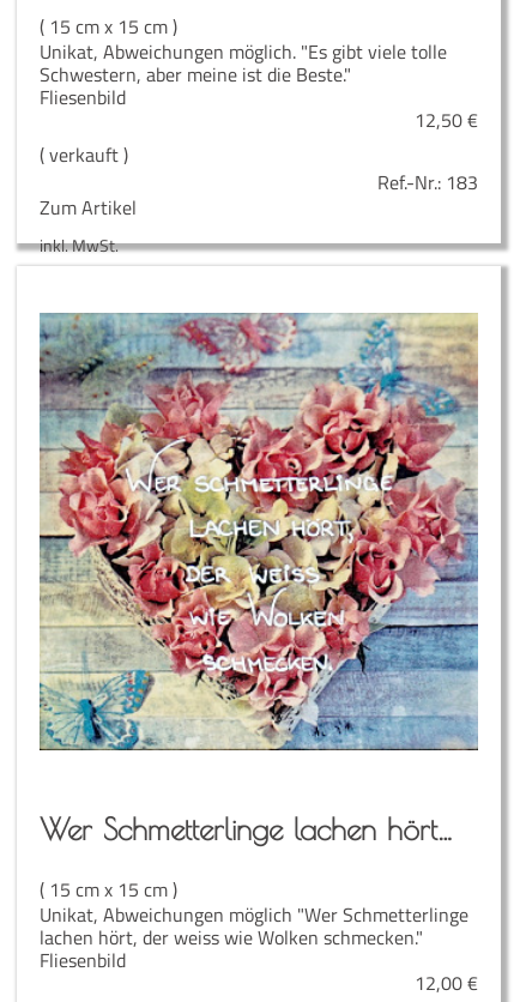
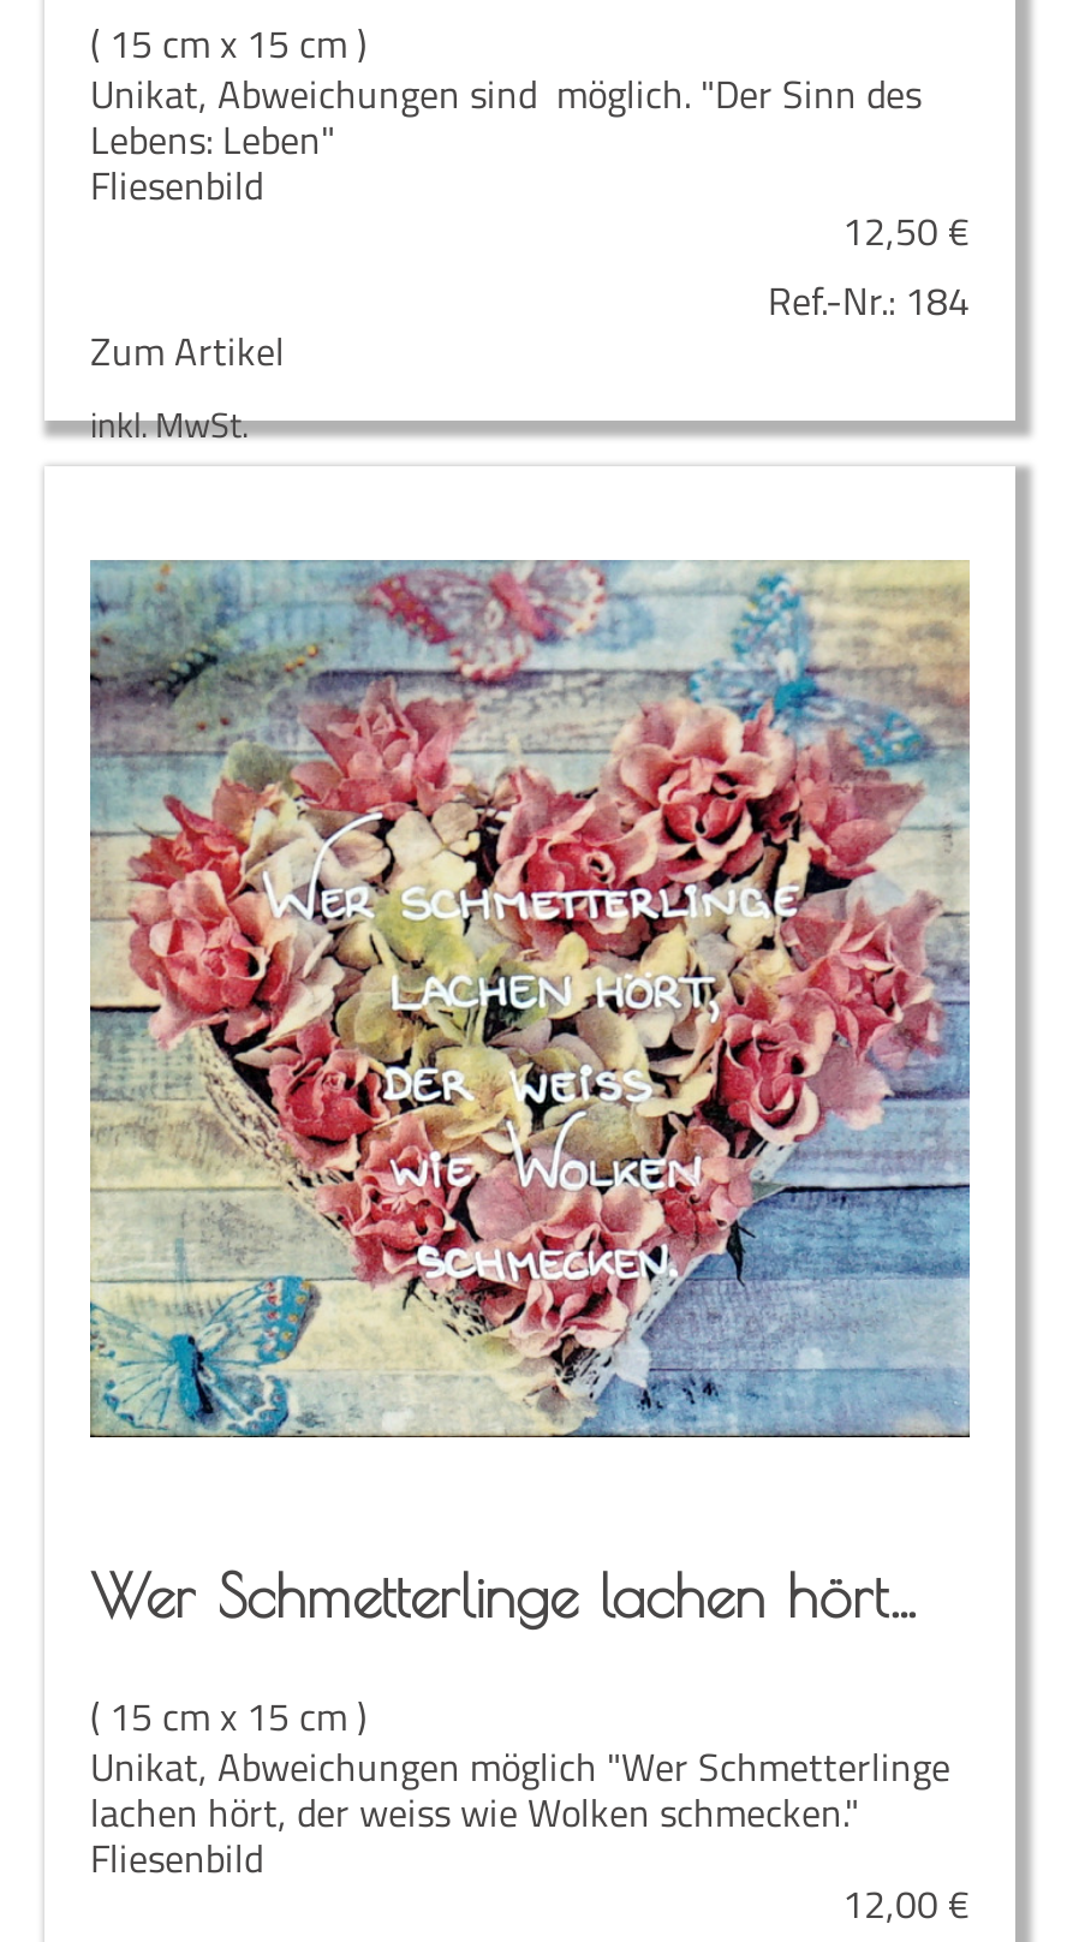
[40,38,447,89] Unikat, Abweichungen möglich. "Es gibt viele tolle | Schwestern, aber meine ist die Beste." -> [90,65,922,168] Unikat, Abweichungen sind möglich. "Der Sinn des | Lebens: Leben"
[40,141,478,197] ( verkauft ) | Ref.-Nr.: 183 -> [768,271,970,329] Ref.-Nr.: 184

